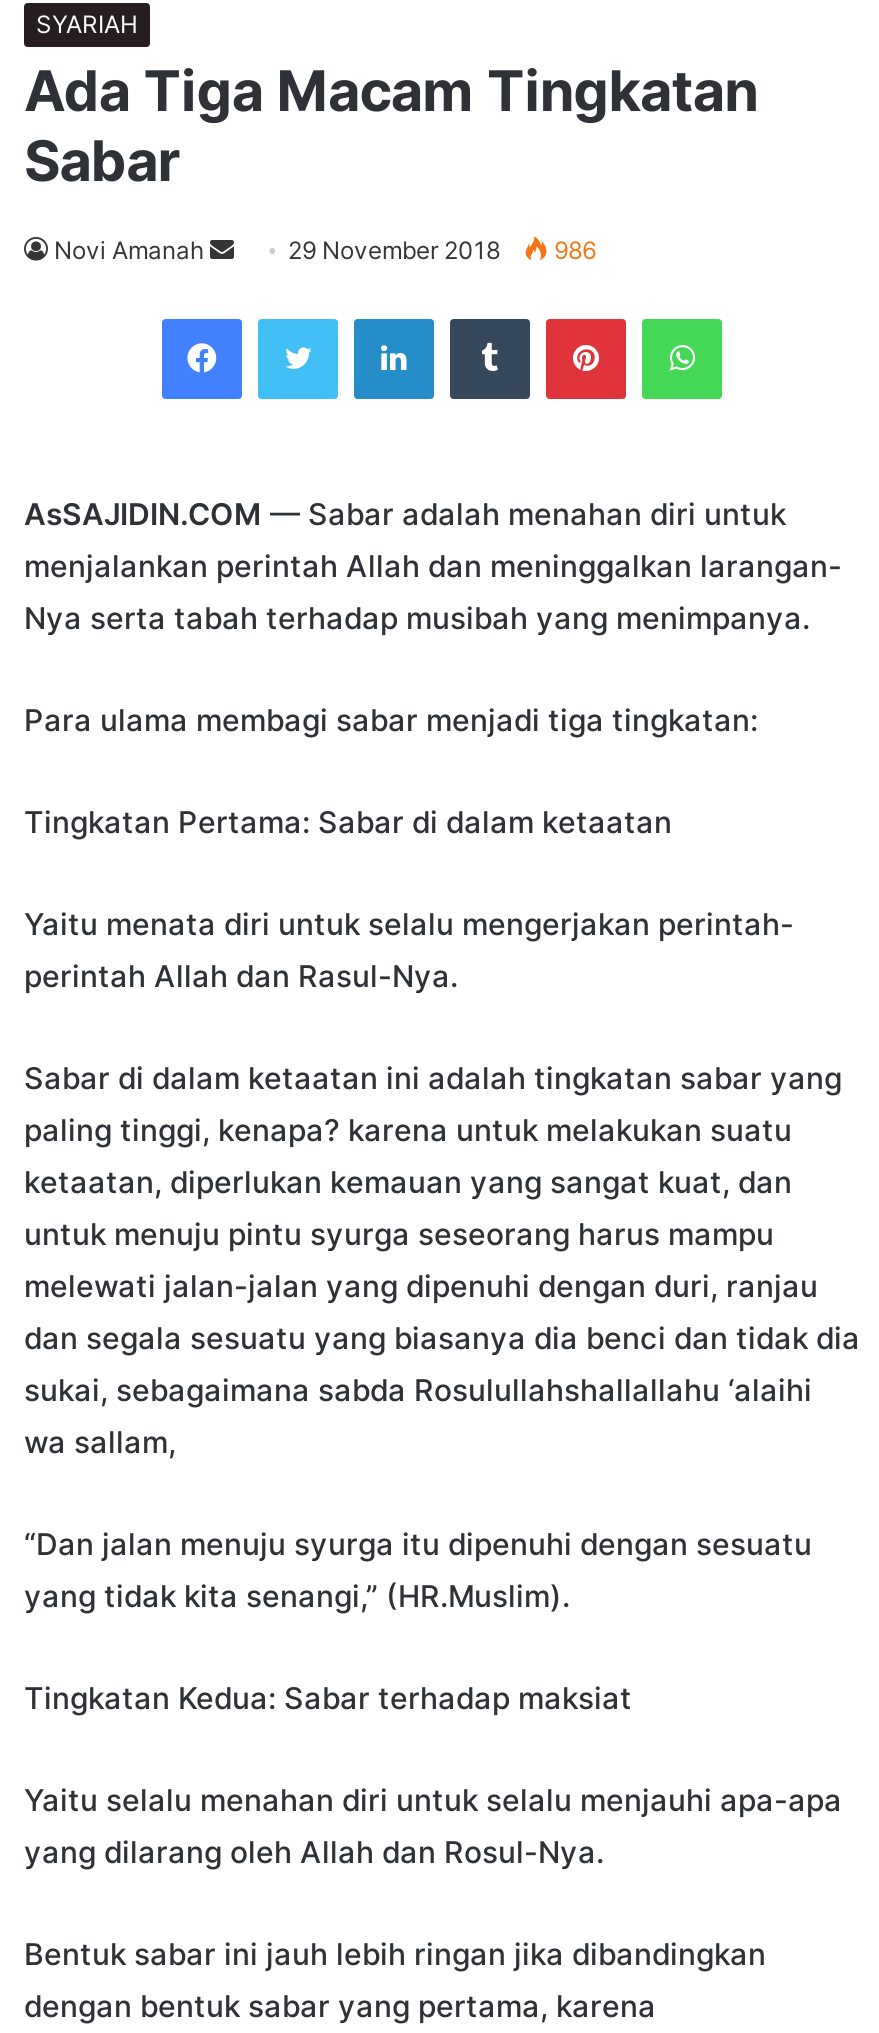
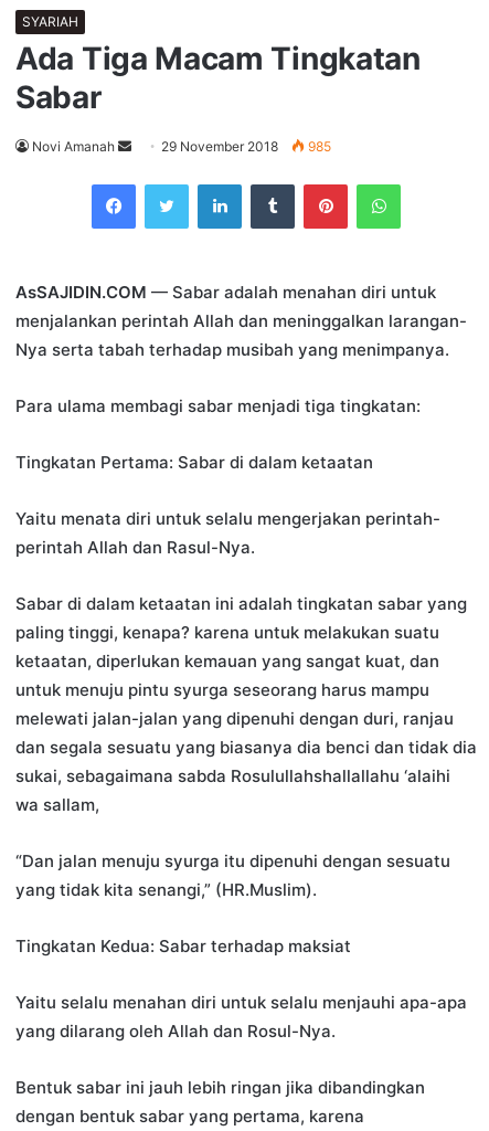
[548,235,596,265] 986 -> [305,138,331,155] 985

